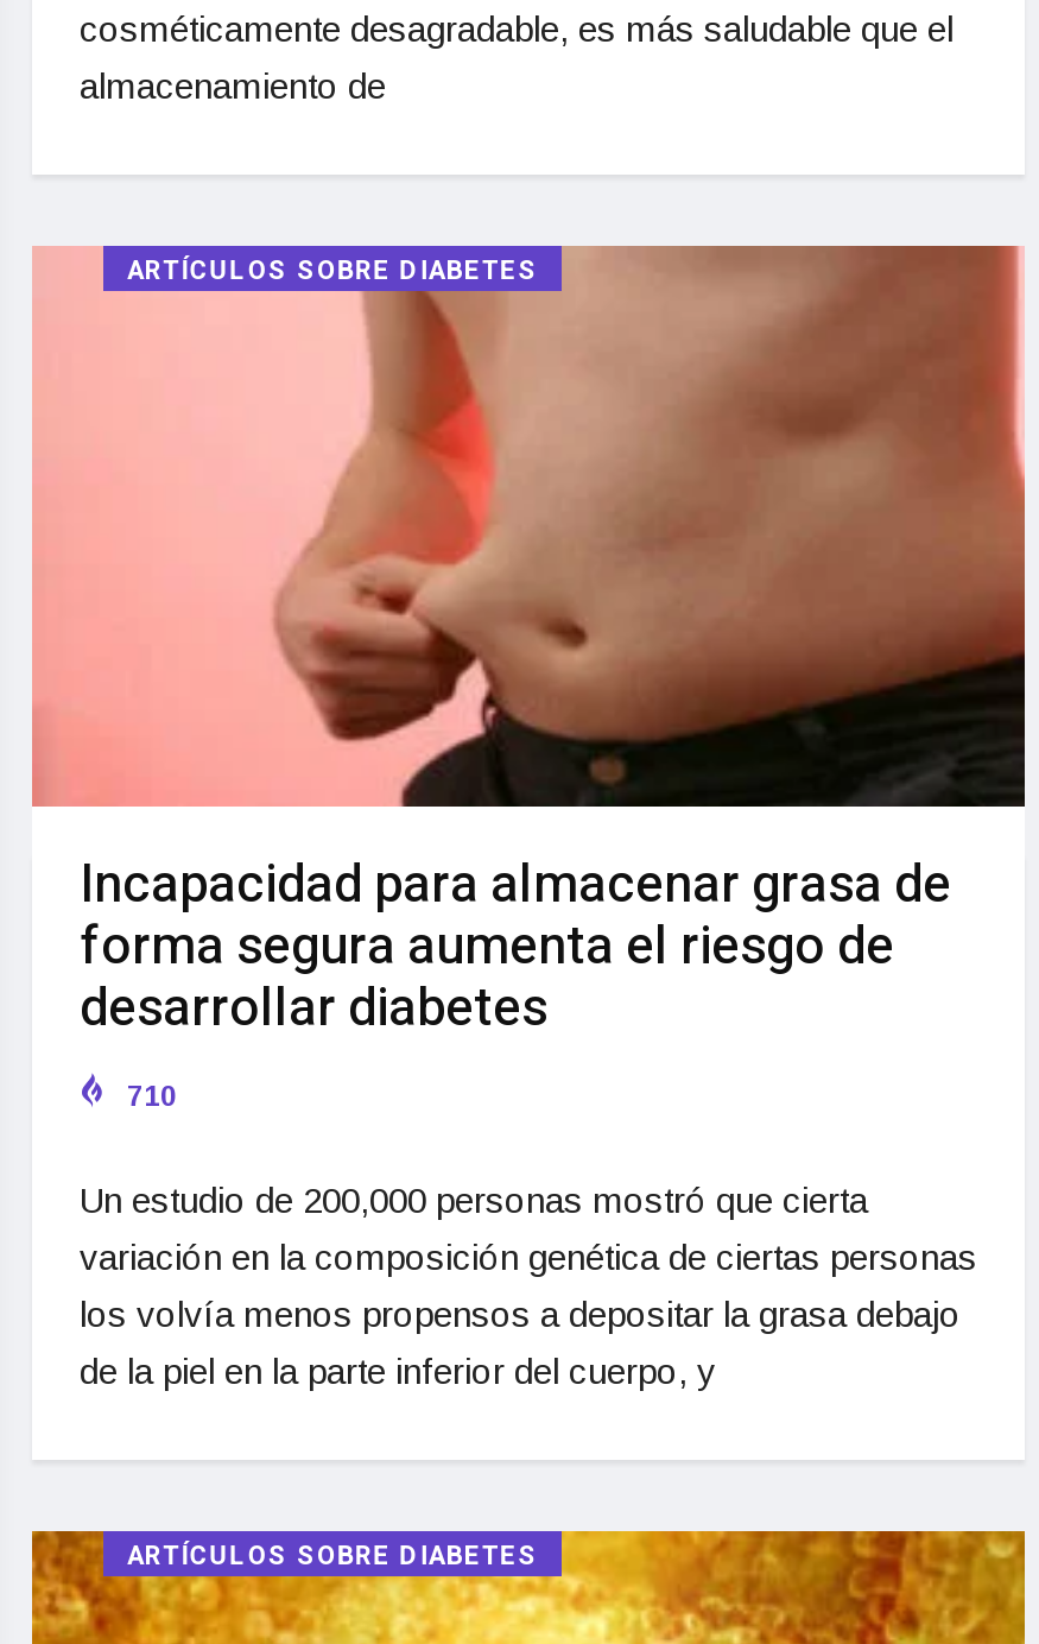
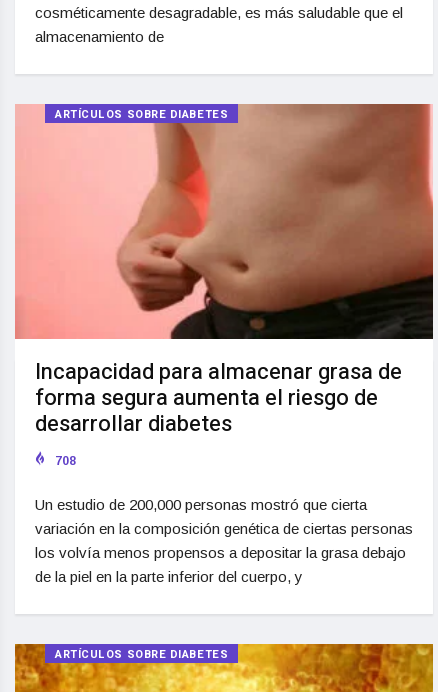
[120,1080,177,1113] 710 -> [52,454,76,468] 708

